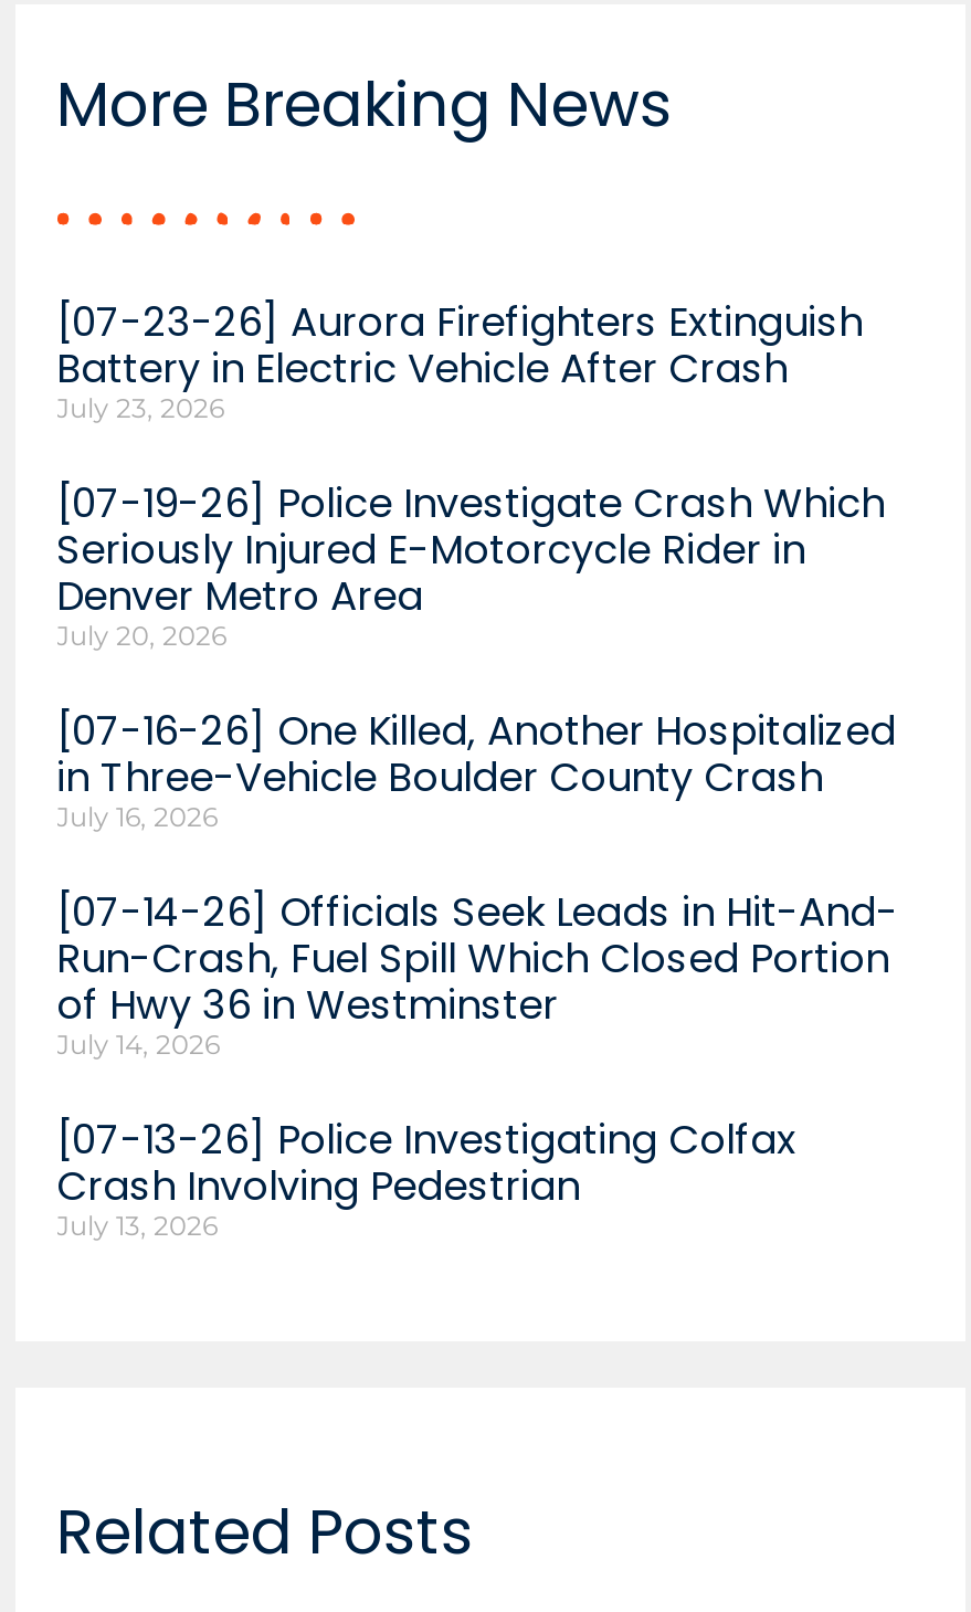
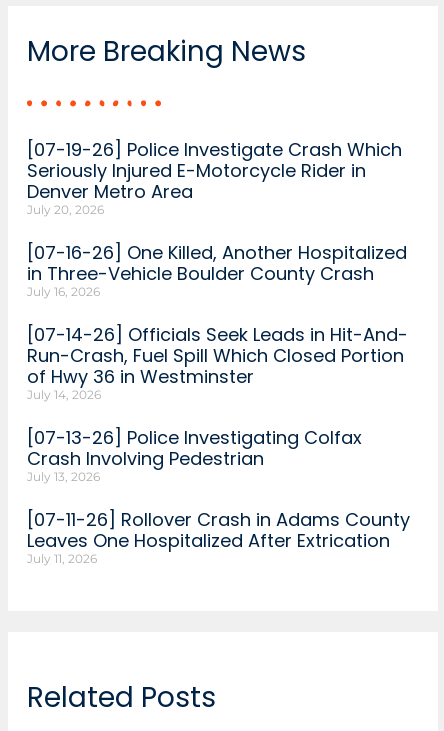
[56,295,863,425] [07-23-26] Aurora Firefighters Extinguish | Battery in Electric Vehicle After Crash | July 23, 2026 -> none
moved [56,476,898,1243] -> [26,137,407,484]: [07-19-26] Police Investigate Crash Which | Seriously Injured E-Motorcycle Rider in | Denver Metro Area | ... | Crash Involving Pedestrian | July 13, 2026
none -> [26,507,409,566] [07-11-26] Rollover Crash in Adams County | Leaves One Hospitalized After Extrication | July 11, 2026

